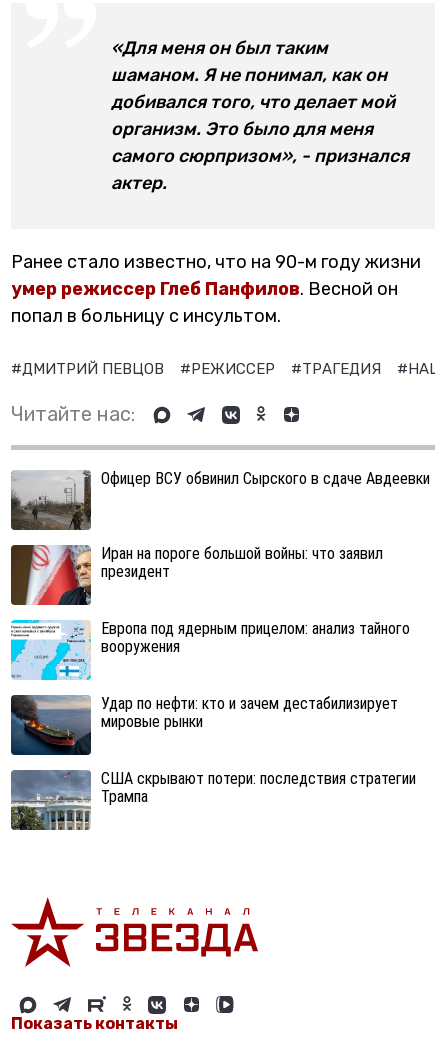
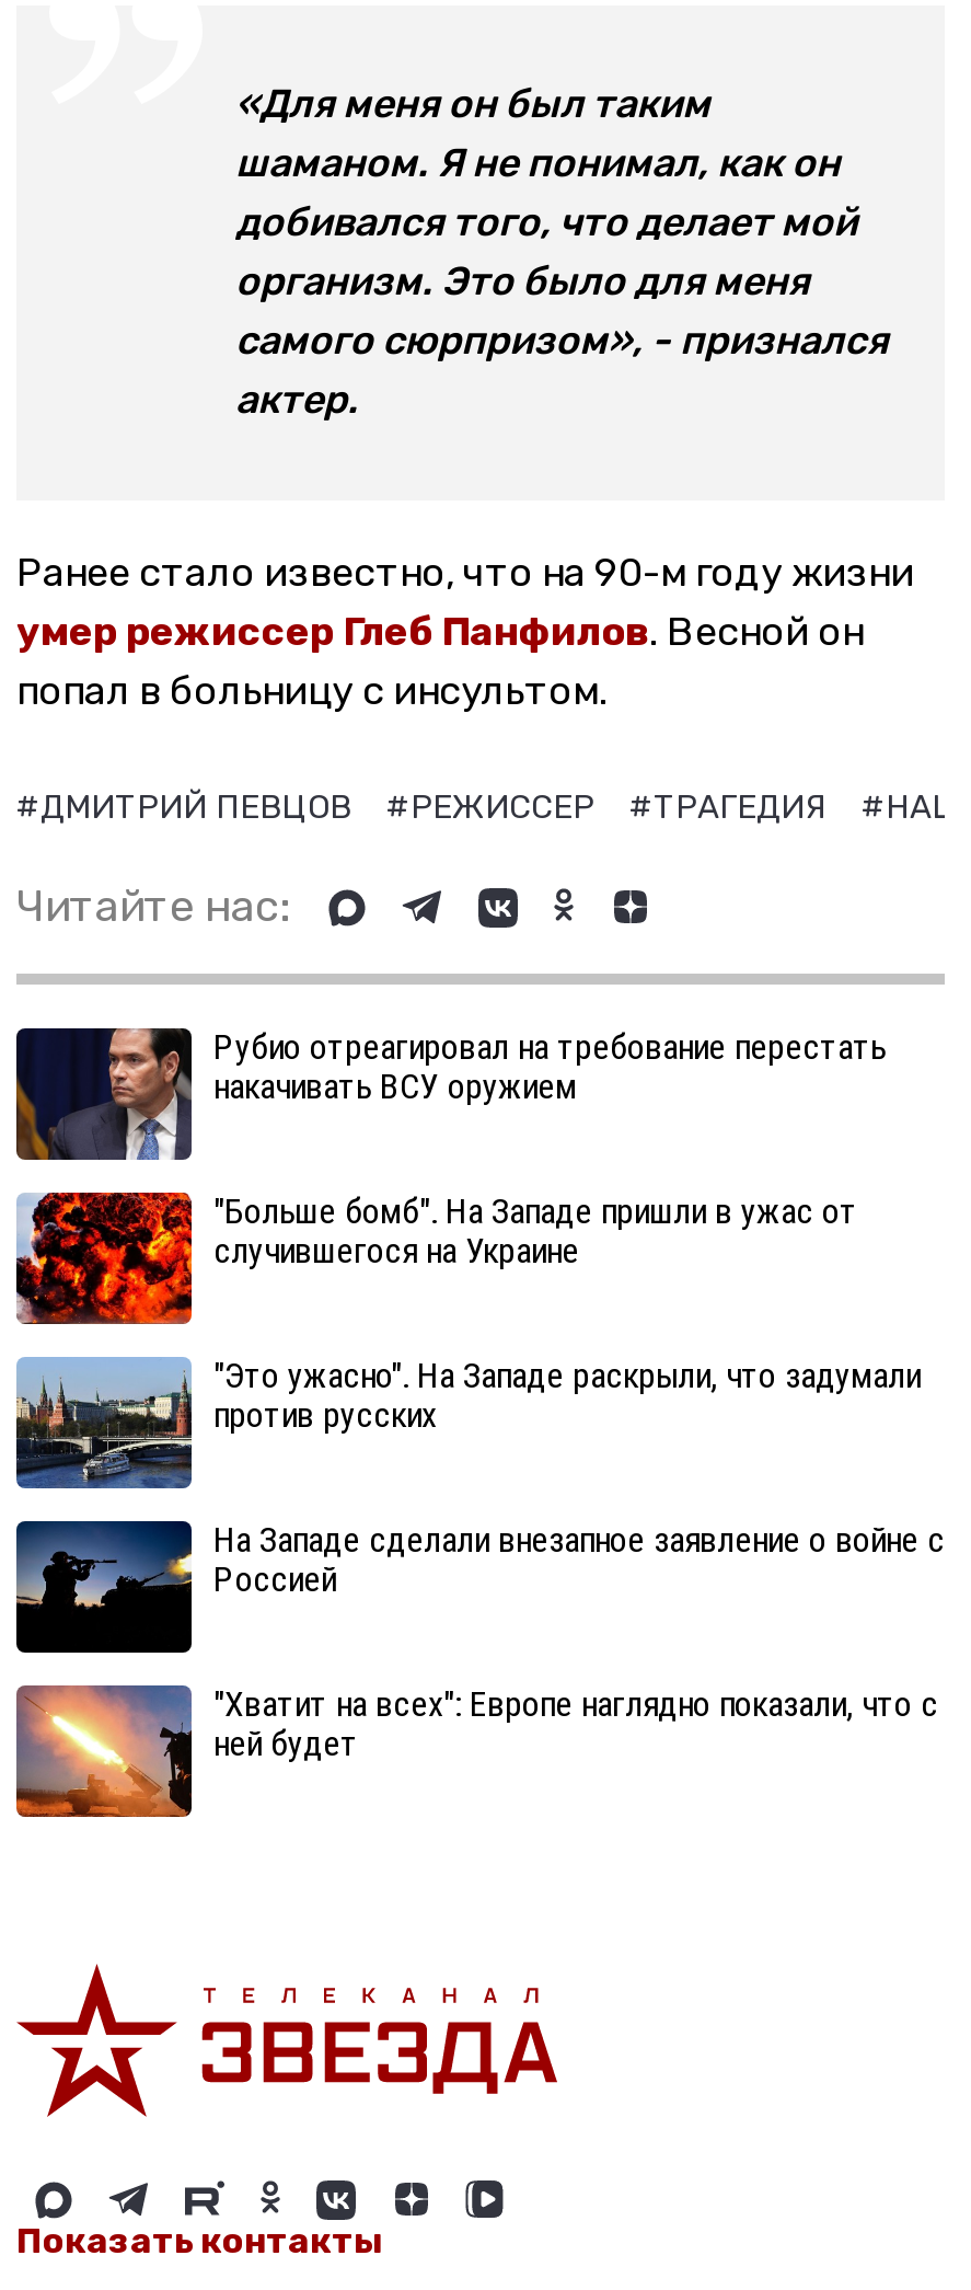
[11,469,430,531] [image] | Офицер ВСУ обвинил Сырского в сдаче Авдеевки -> [16,1026,886,1162] [image] | Рубио отреагировал на требование перестать | накачивать ВСУ оружием
[10,544,383,606] [image] | Иран на пороге большой войны: что заявил | президент -> [14,1190,857,1326] [image] | "Больше бомб". На Западе пришли в ужас от | случившегося на Украине
[10,619,410,681] [image] | Европа под ядерным прицелом: анализ тайного | вооружения -> [14,1355,921,1491] [image] | "Это ужасно". На Западе раскрыли, что задумали | против русских
[10,694,398,755] [image] | Удар по нефти: кто и зачем дестабилизирует | мировые рынки -> [16,1519,945,1653] [image] | На Западе сделали внезапное заявление о войне с | Россией
[10,769,416,831] [image] | США скрывают потери: последствия стратегии | Трампа -> [14,1683,938,1819] [image] | "Хватит на всех": Европе наглядно показали, что с | ней будет

